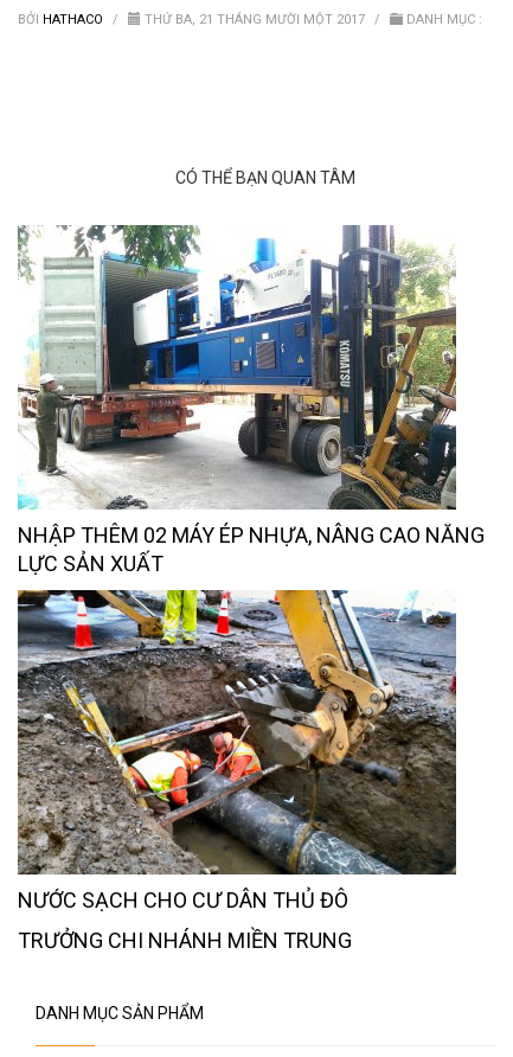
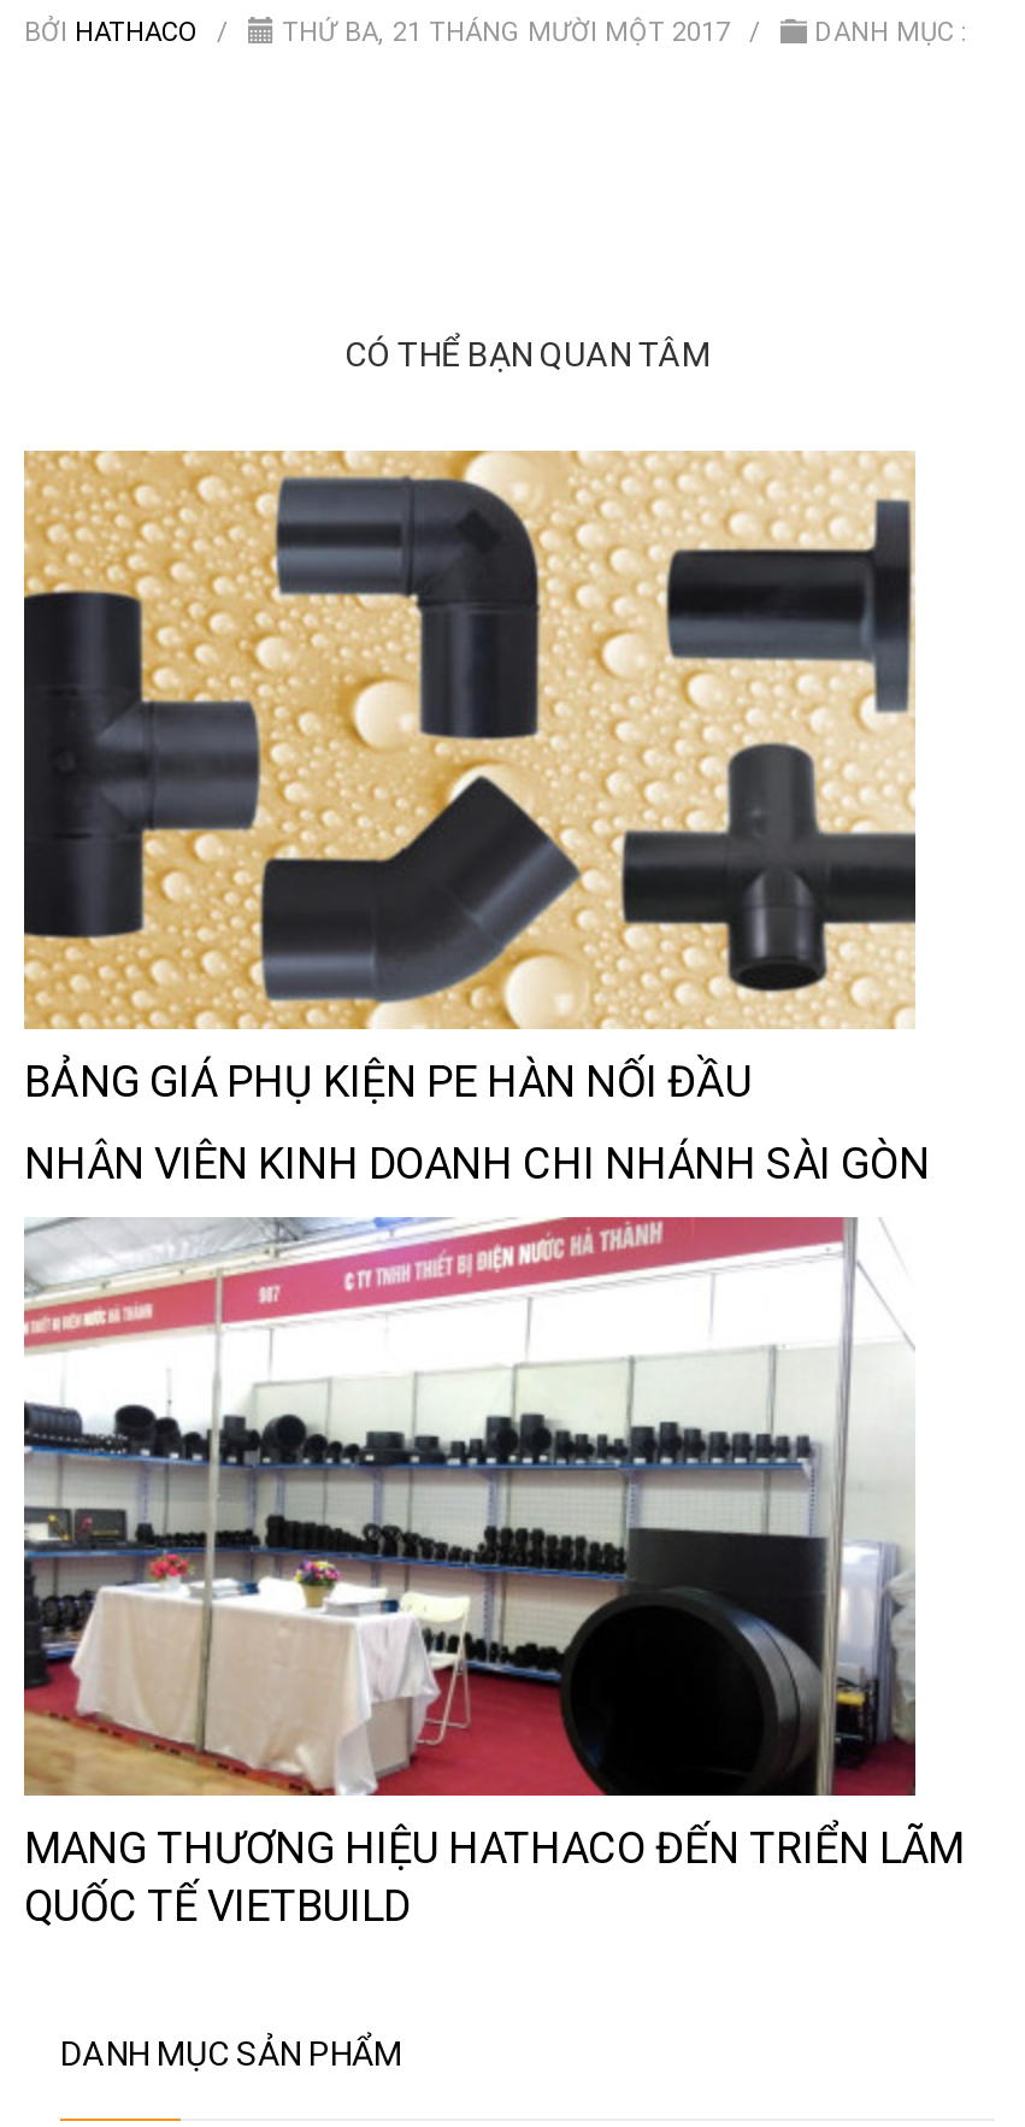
[17,224,485,576] [image] | NHẬP THÊM 02 MÁY ÉP NHỰA, NÂNG CAO NĂNG | LỰC SẢN XUẤT -> [22,448,918,1106] [image] | BẢNG GIÁ PHỤ KIỆN PE HÀN NỐI ĐẦU
[17,597,457,953] [image] | TRƯỞNG CHI NHÁNH MIỀN TRUNG -> [22,1208,964,1931] [image] | MANG THƯƠNG HIỆU HATHACO ĐẾN TRIỂN LÃM | QUỐC TẾ VIETBUILD
[18,888,348,912] NƯỚC SẠCH CHO CƯ DÂN THỦ ĐÔ -> [24,1138,930,1188] NHÂN VIÊN KINH DOANH CHI NHÁNH SÀI GÒN

